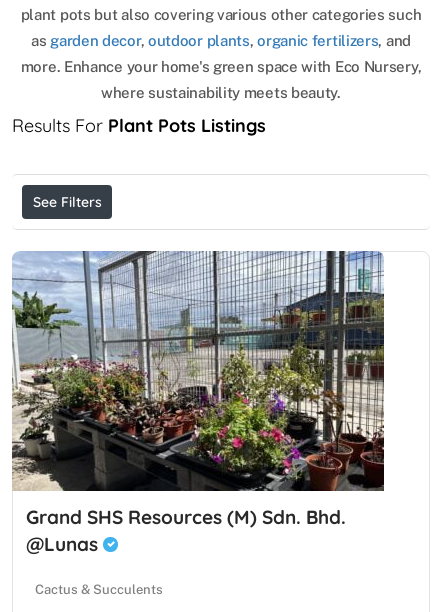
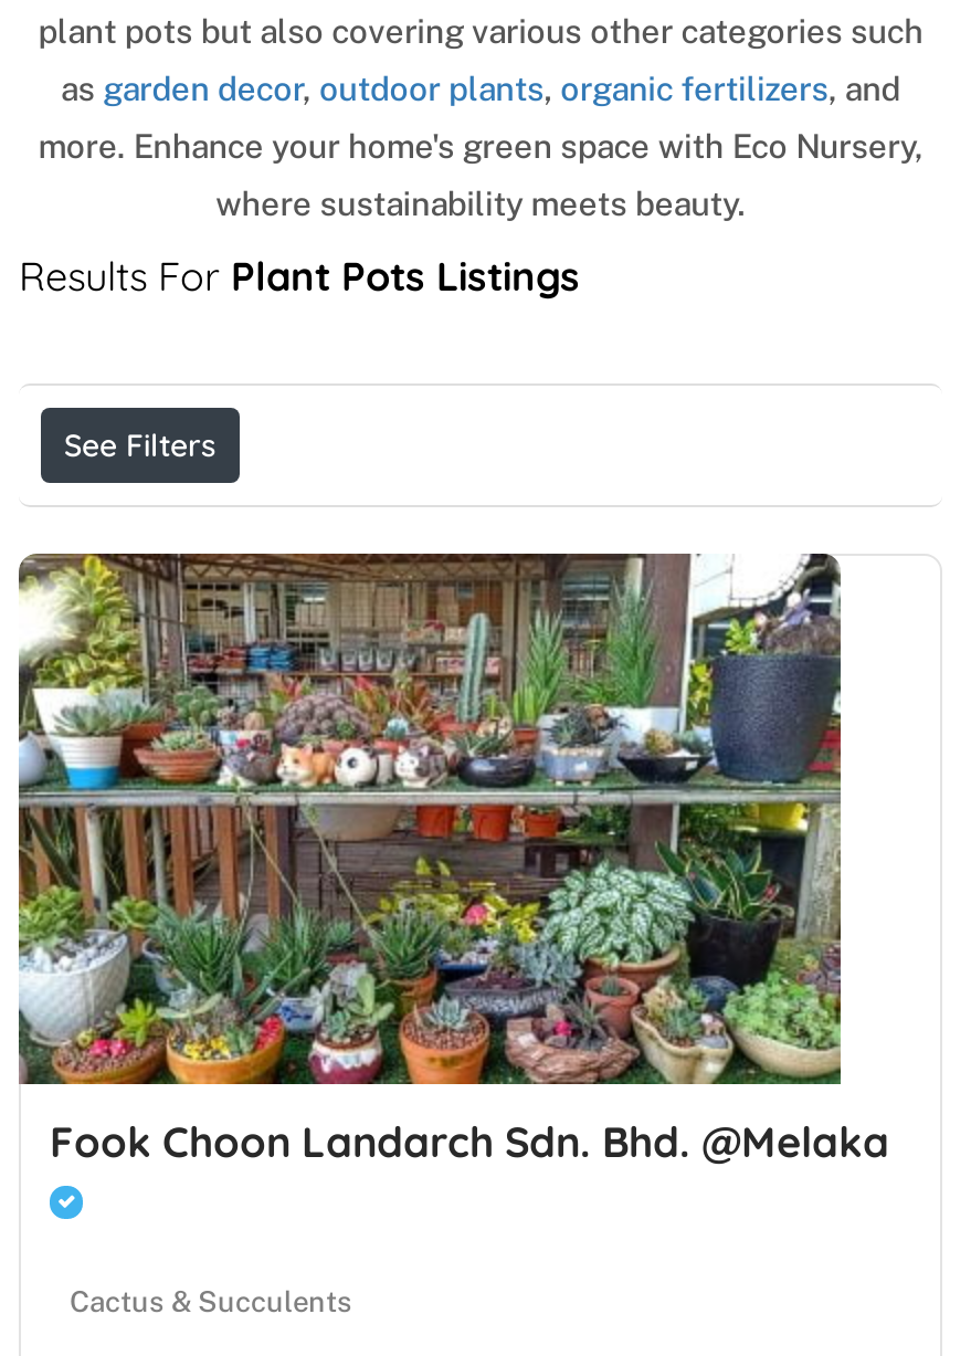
[11,250,385,556] [image] | Grand SHS Resources (M) Sdn. Bhd. | @Lunas -> [17,551,889,1168] [image] | Fook Choon Landarch Sdn. Bhd. @Melaka

